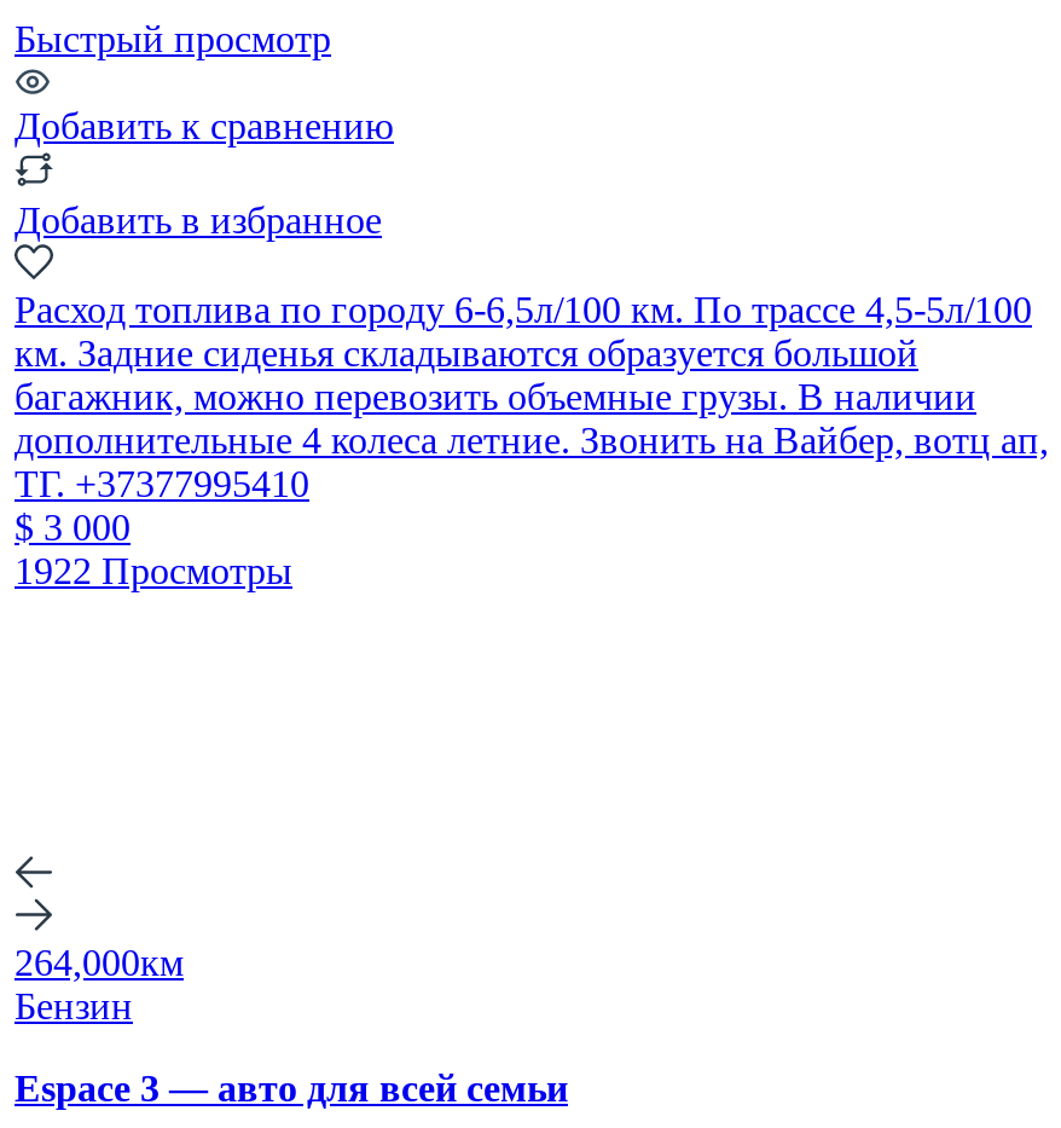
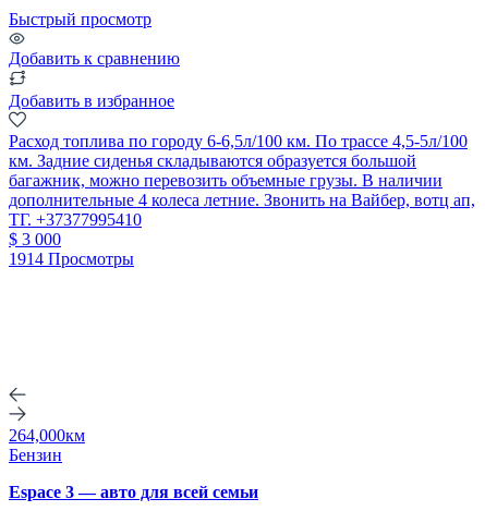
[15,549,292,590] 1922 Просмотры -> [9,249,134,268] 1914 Просмотры

